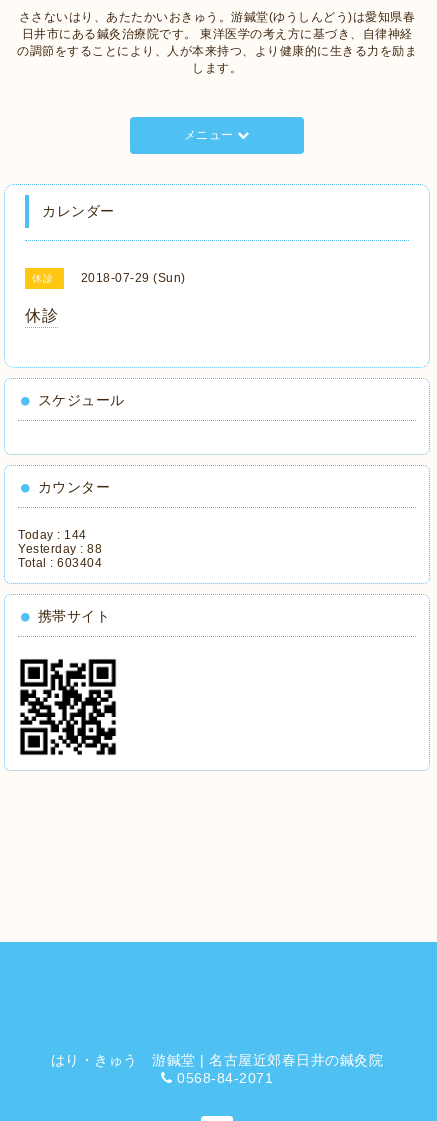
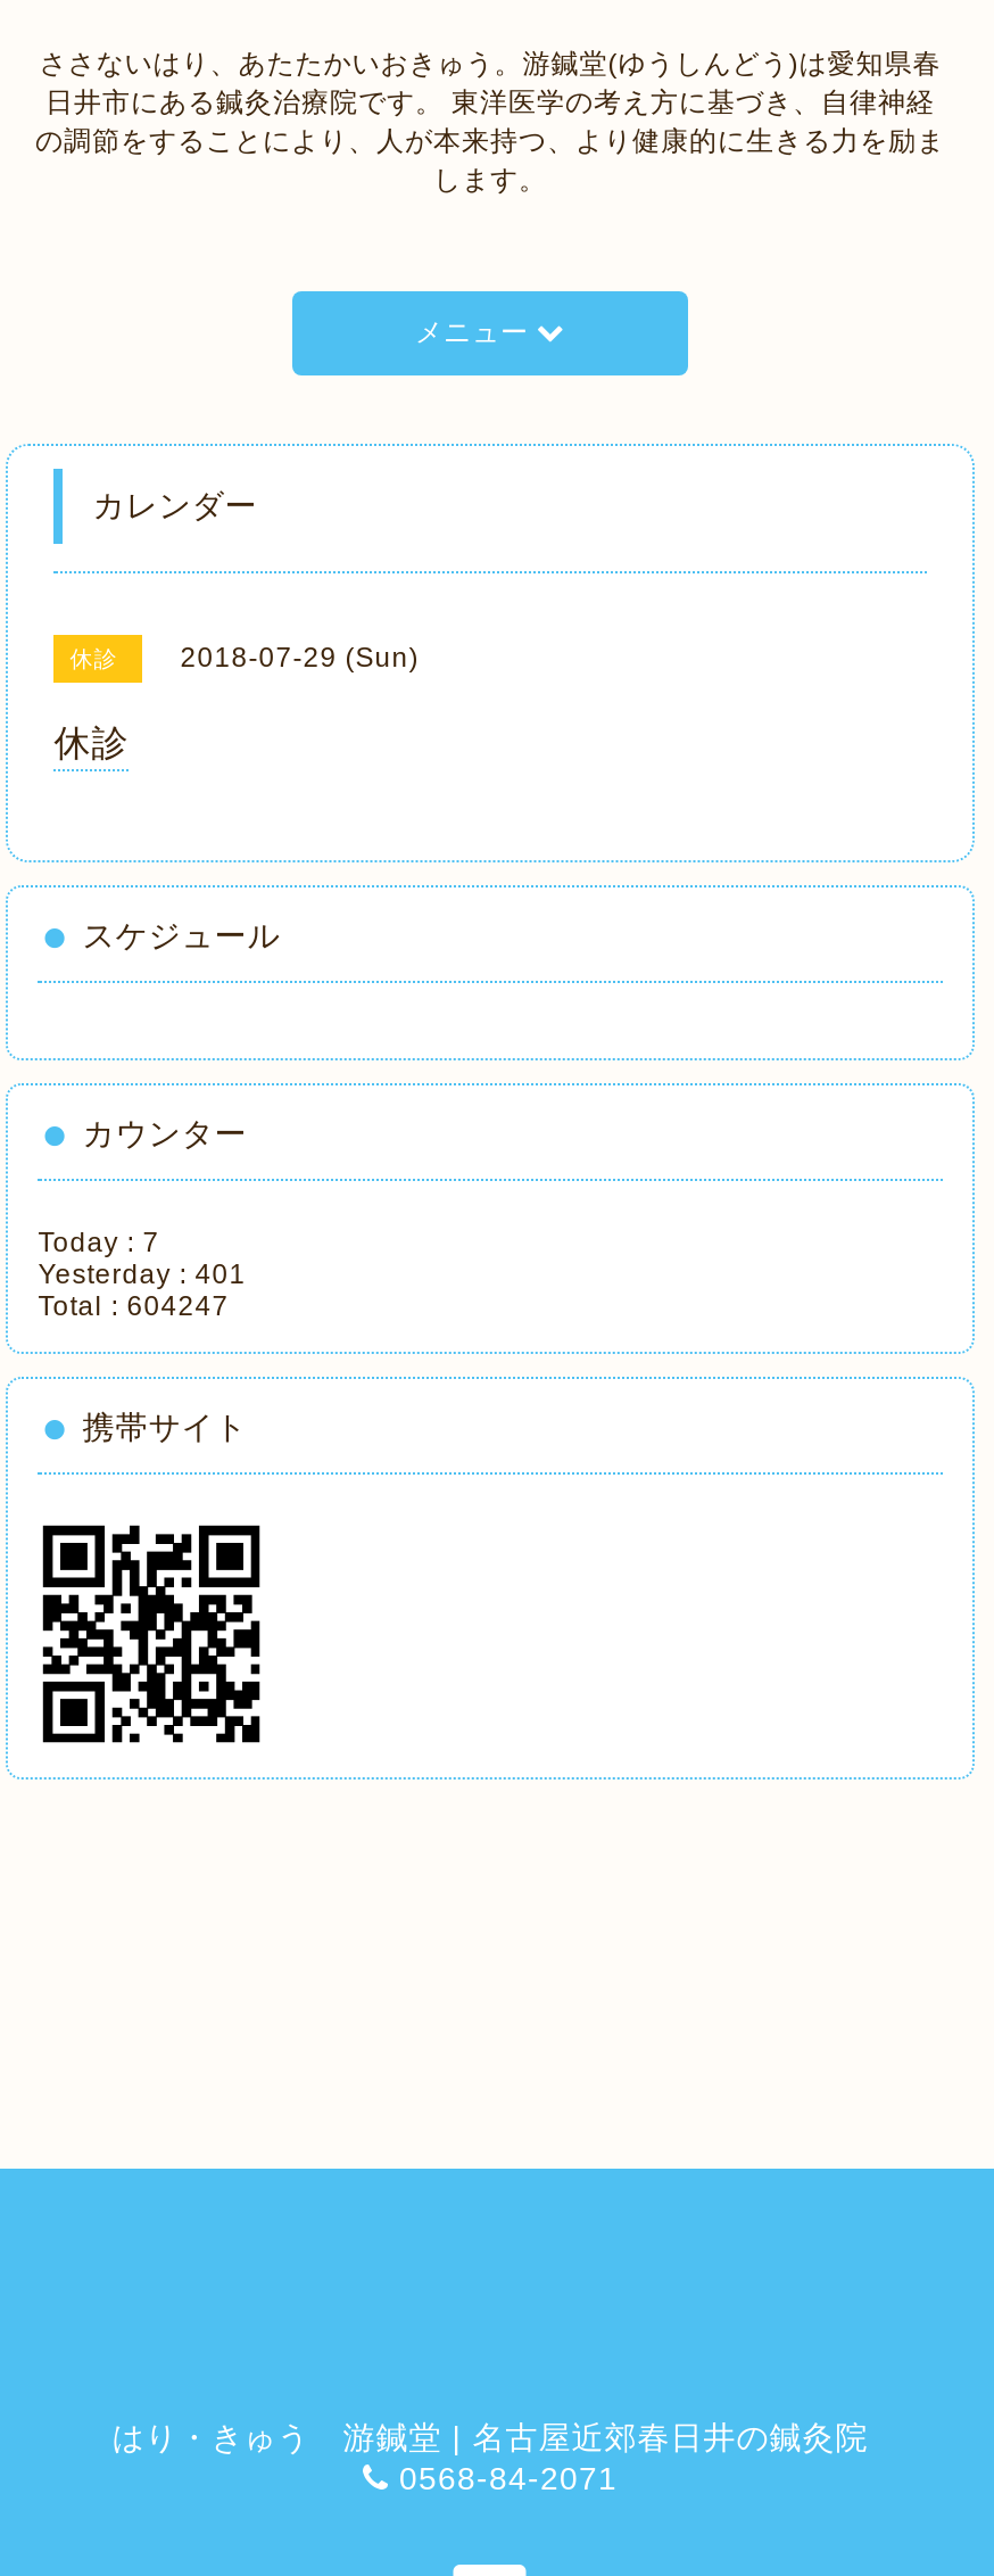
[18,528,87,542] Today : 144 -> [38,1227,160,1259] Today : 7
[18,542,102,556] Yesterday : 88 -> [38,1259,246,1291] Yesterday : 401
[18,556,102,570] Total : 603404 -> [38,1291,229,1323] Total : 604247

